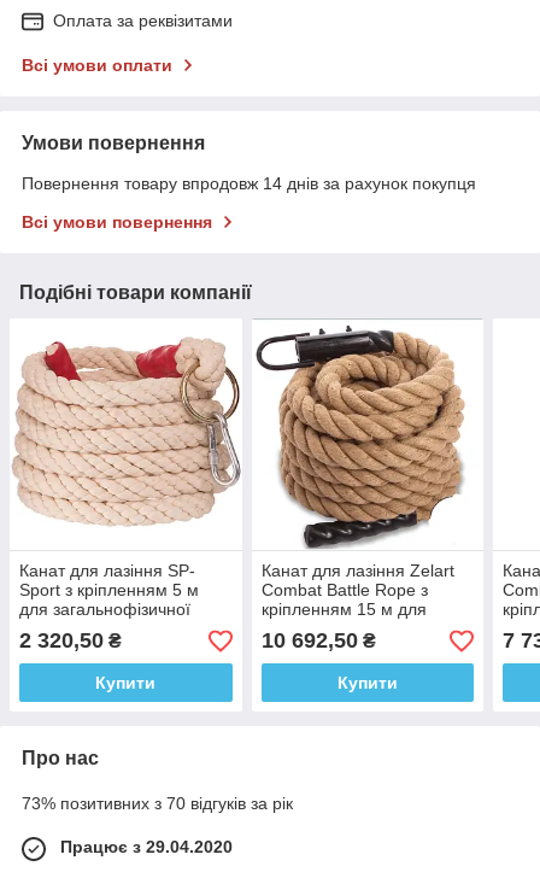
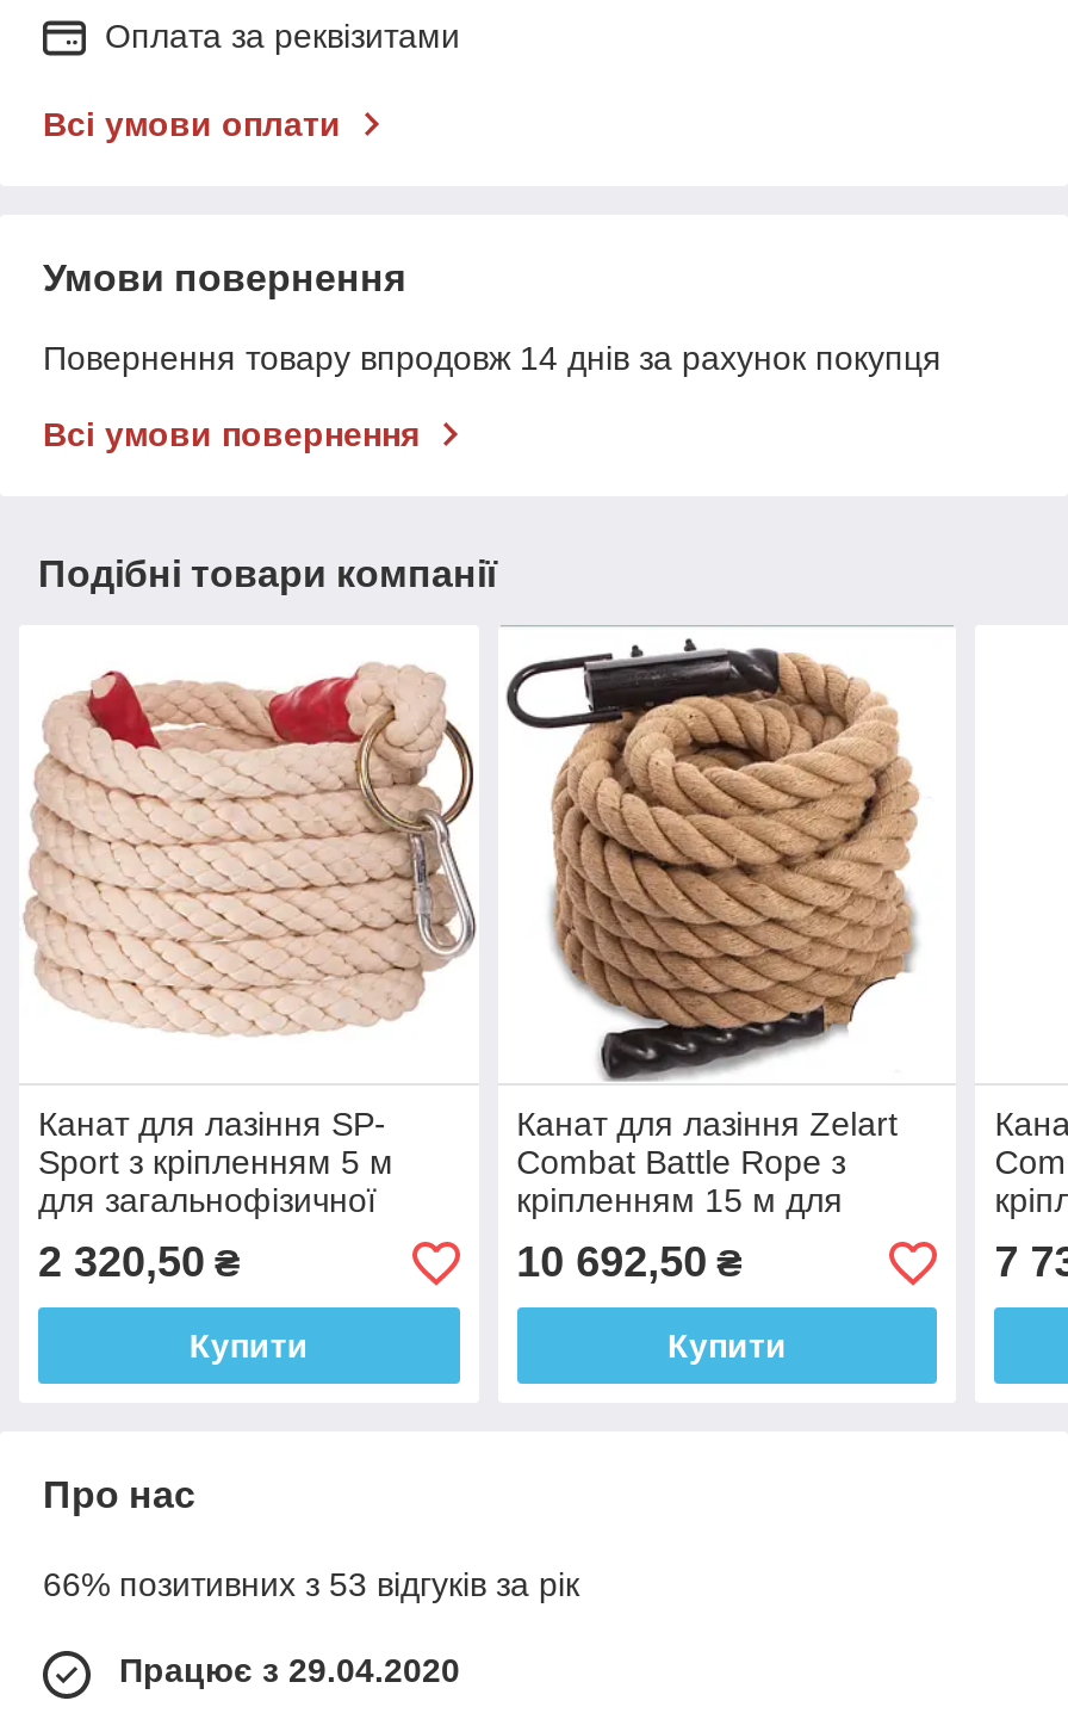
[22,794,293,813] 73% позитивних з 70 відгуків за рік -> [43,1566,579,1604] 66% позитивних з 53 відгуків за рік

